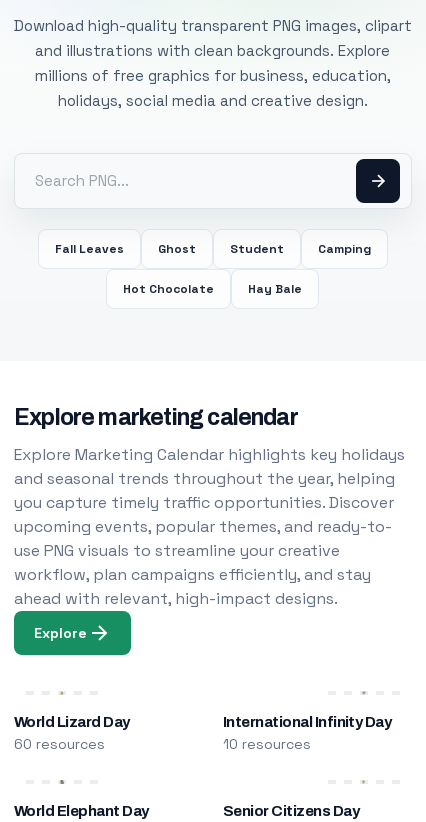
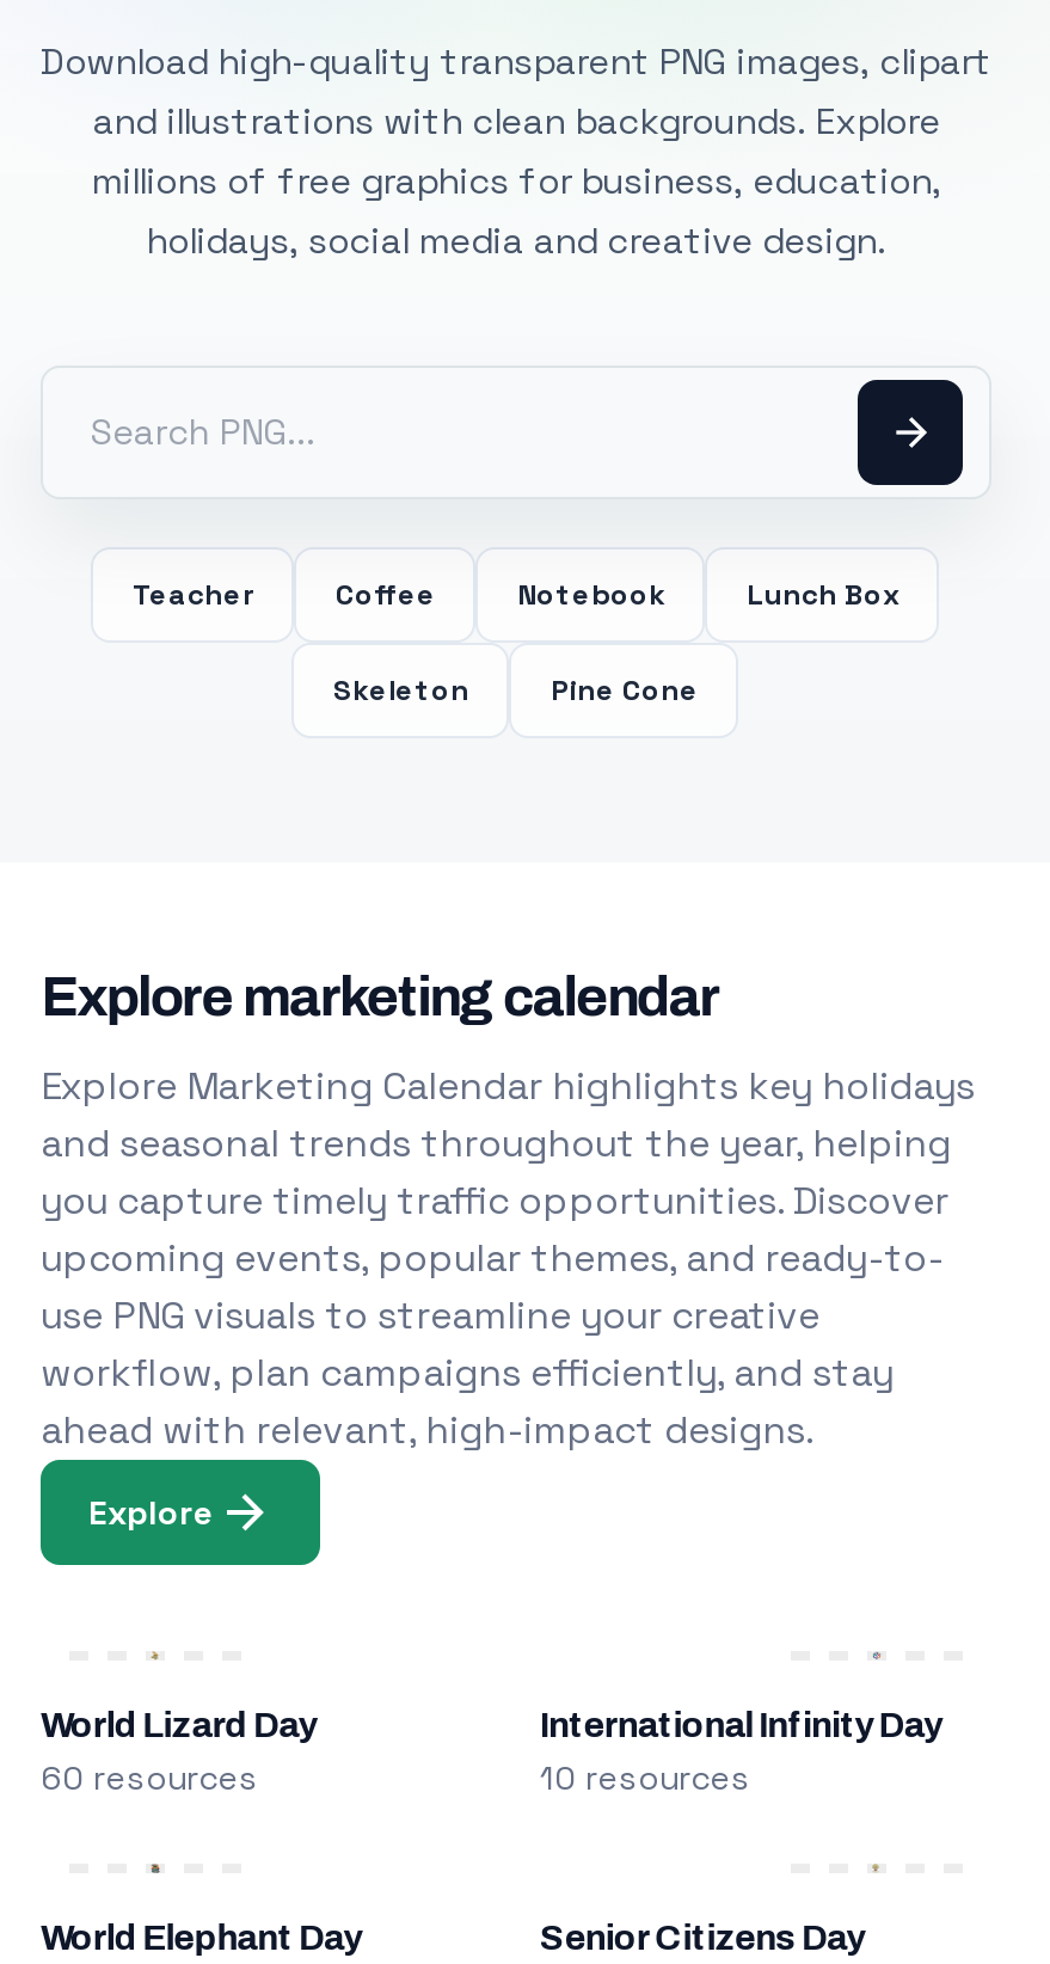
[55,241,371,257] Fall Leaves | Ghost | Student | Camping -> [133,576,899,614] Teacher | Coffee | Notebook | Lunch Box
[123,281,302,297] Hot Chocolate | Hay Bale -> [333,671,699,710] Skeleton | Pine Cone

